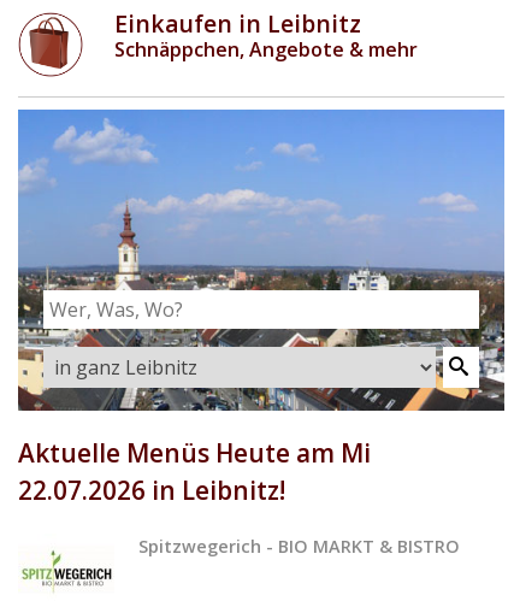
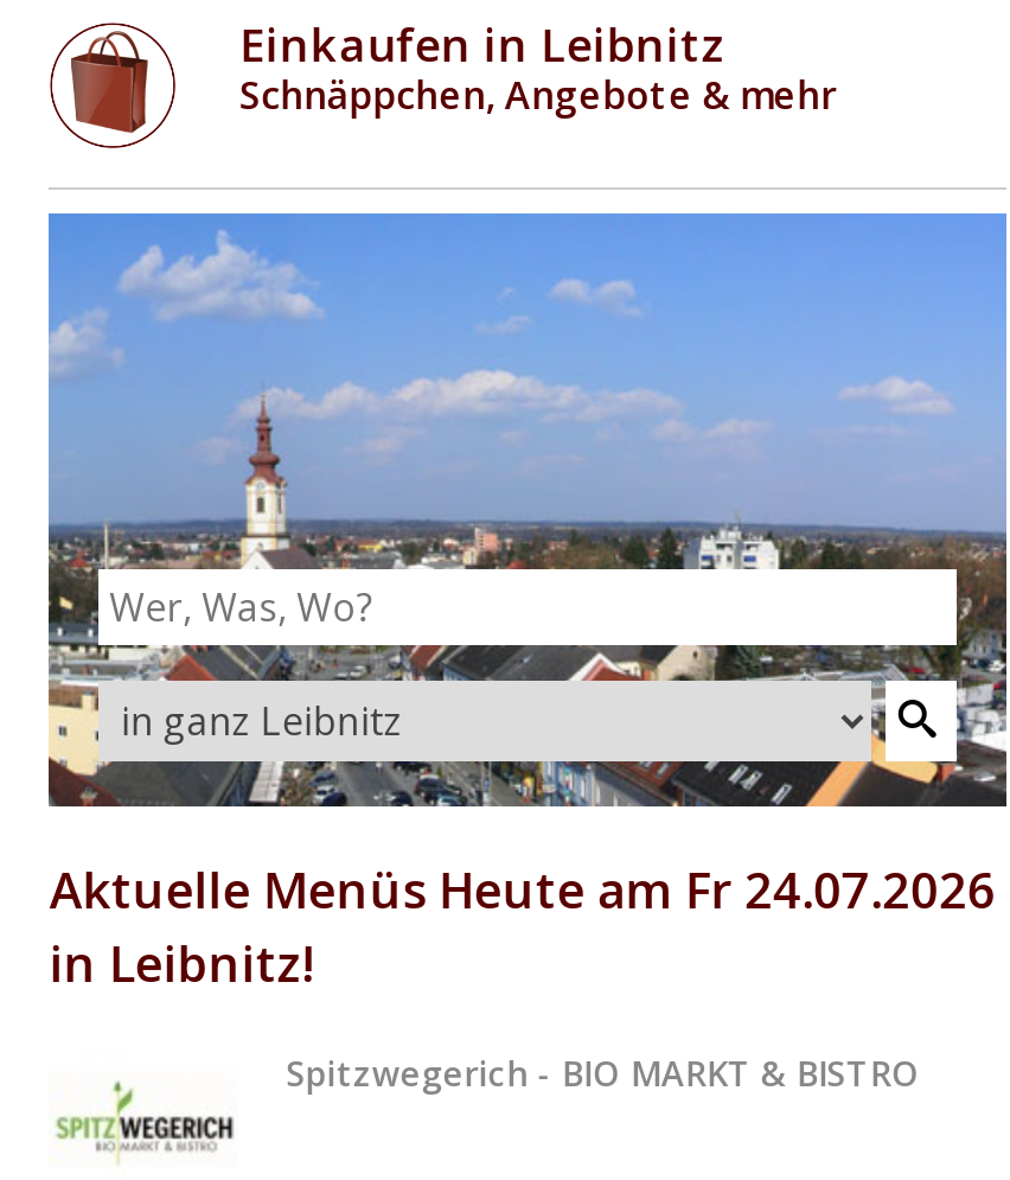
[19,436,371,507] Aktuelle Menüs Heute am Mi | 22.07.2026 in Leibnitz! -> [50,856,996,996] Aktuelle Menüs Heute am Fr 24.07.2026 | in Leibnitz!

